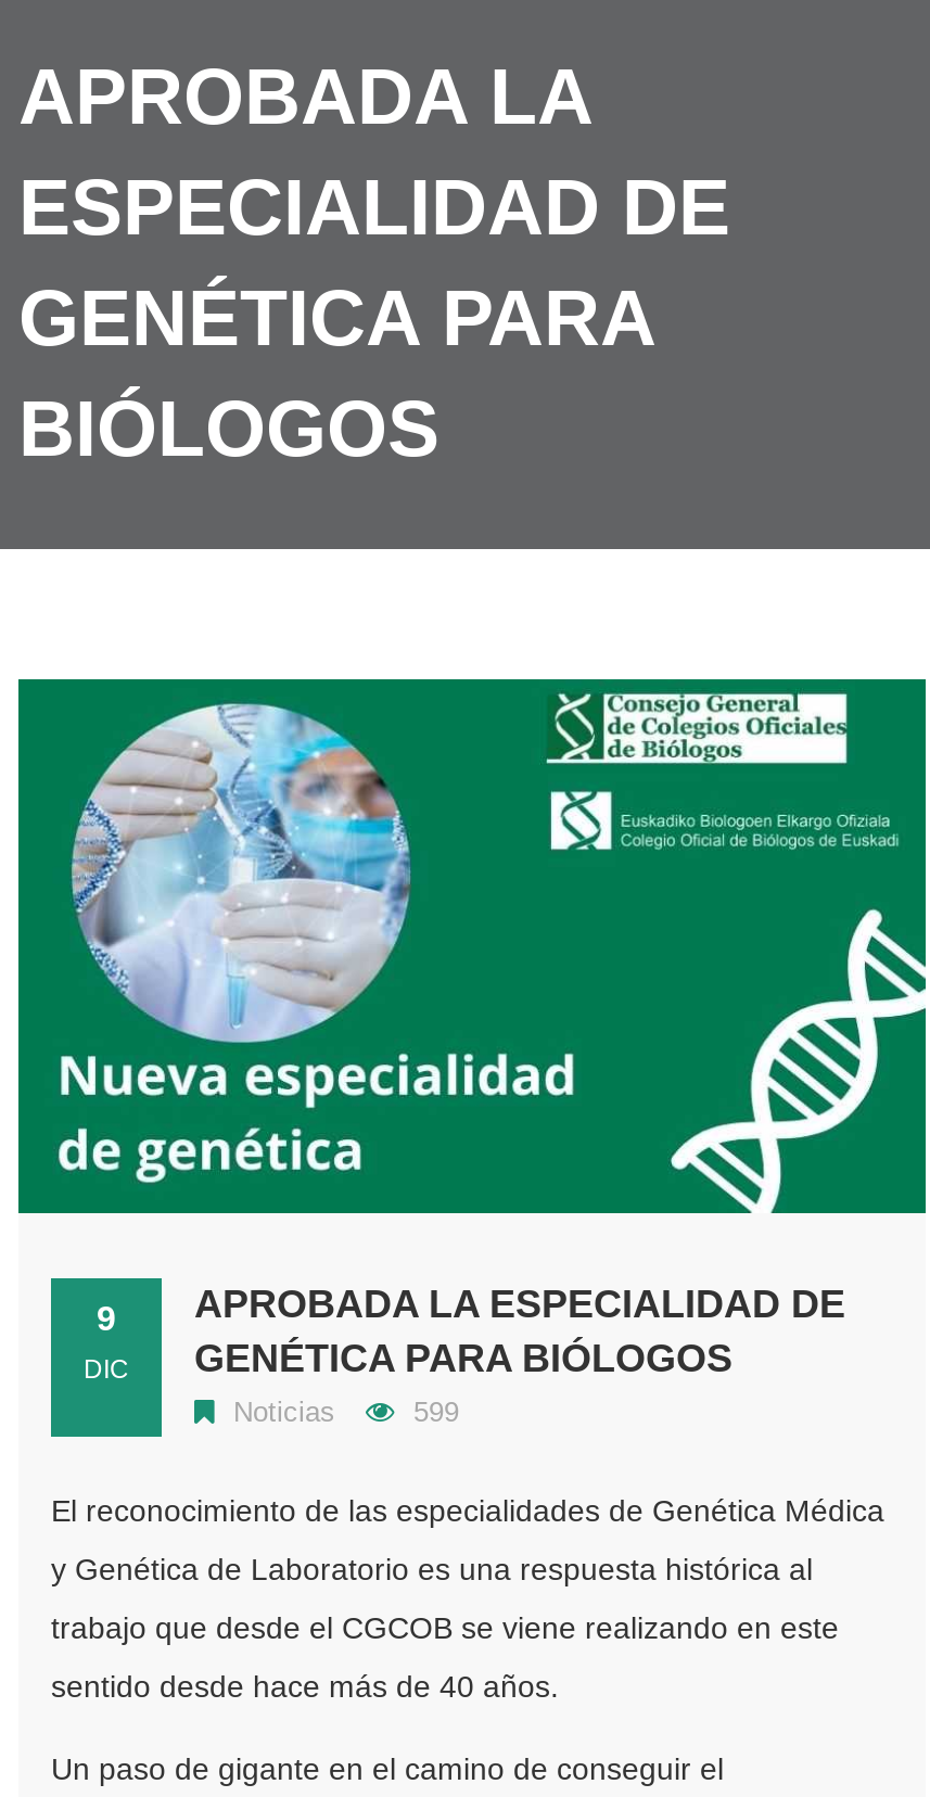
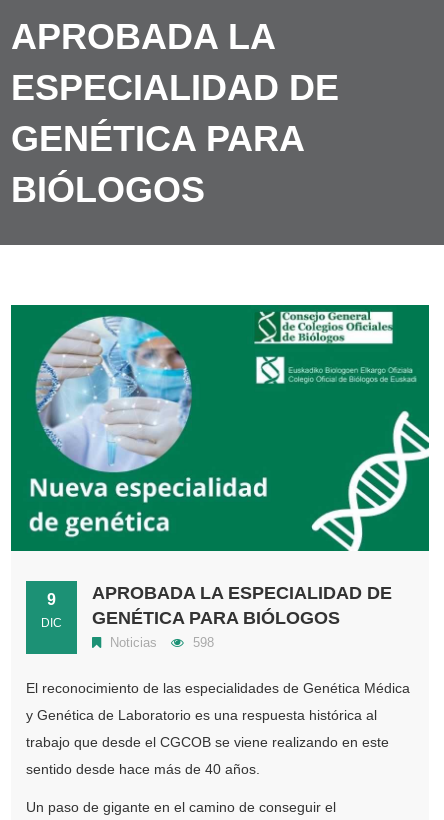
[405,1395,459,1427] 599 -> [189,635,214,650] 598

